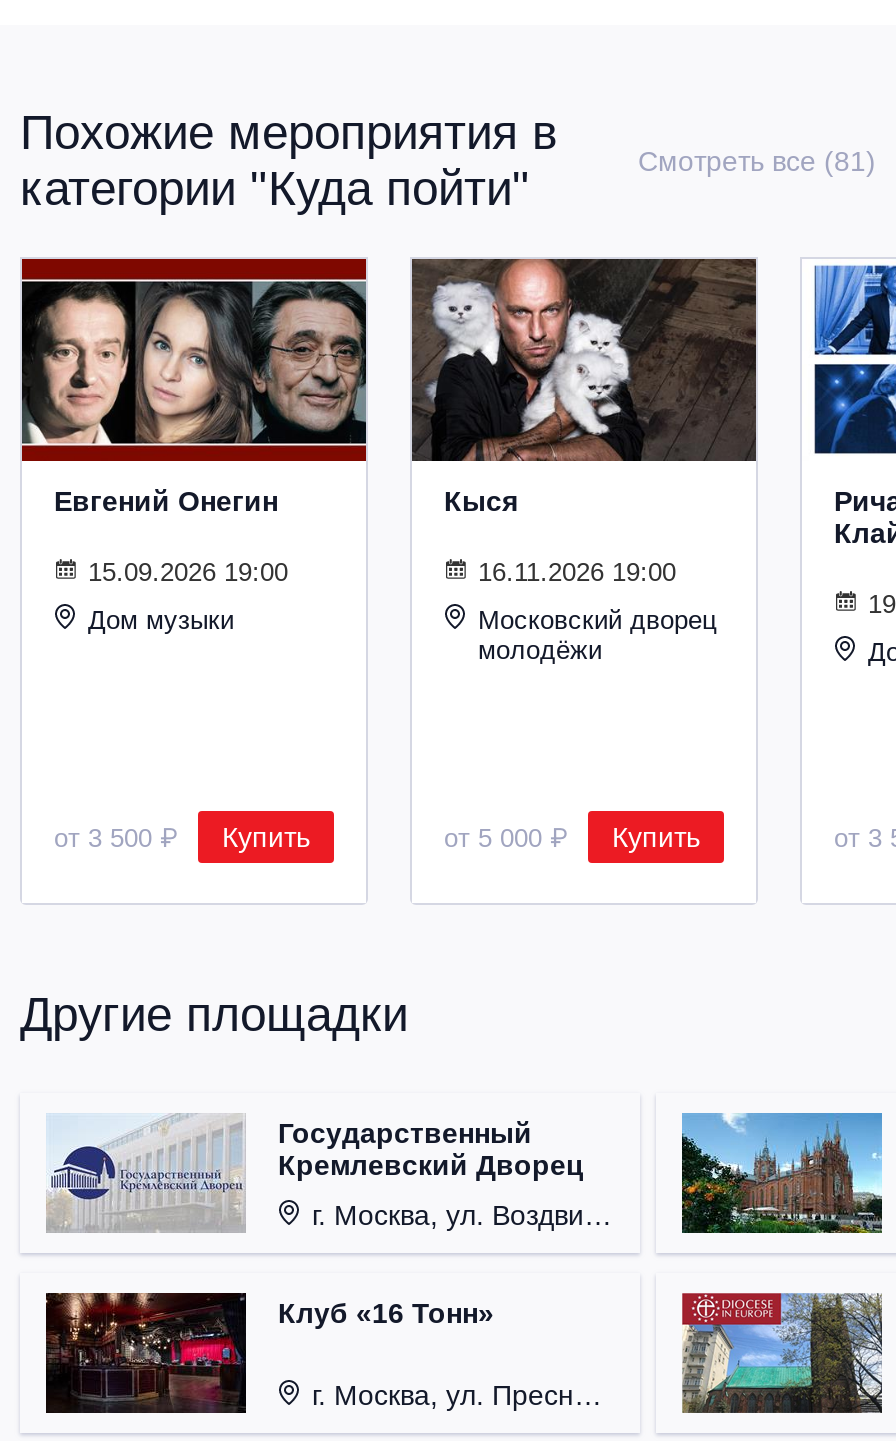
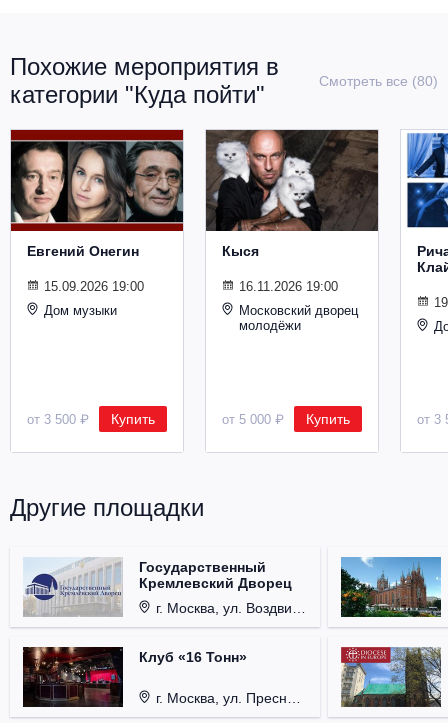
[638,145,876,177] Смотреть все (81) -> [319,73,438,89] Смотреть все (80)

